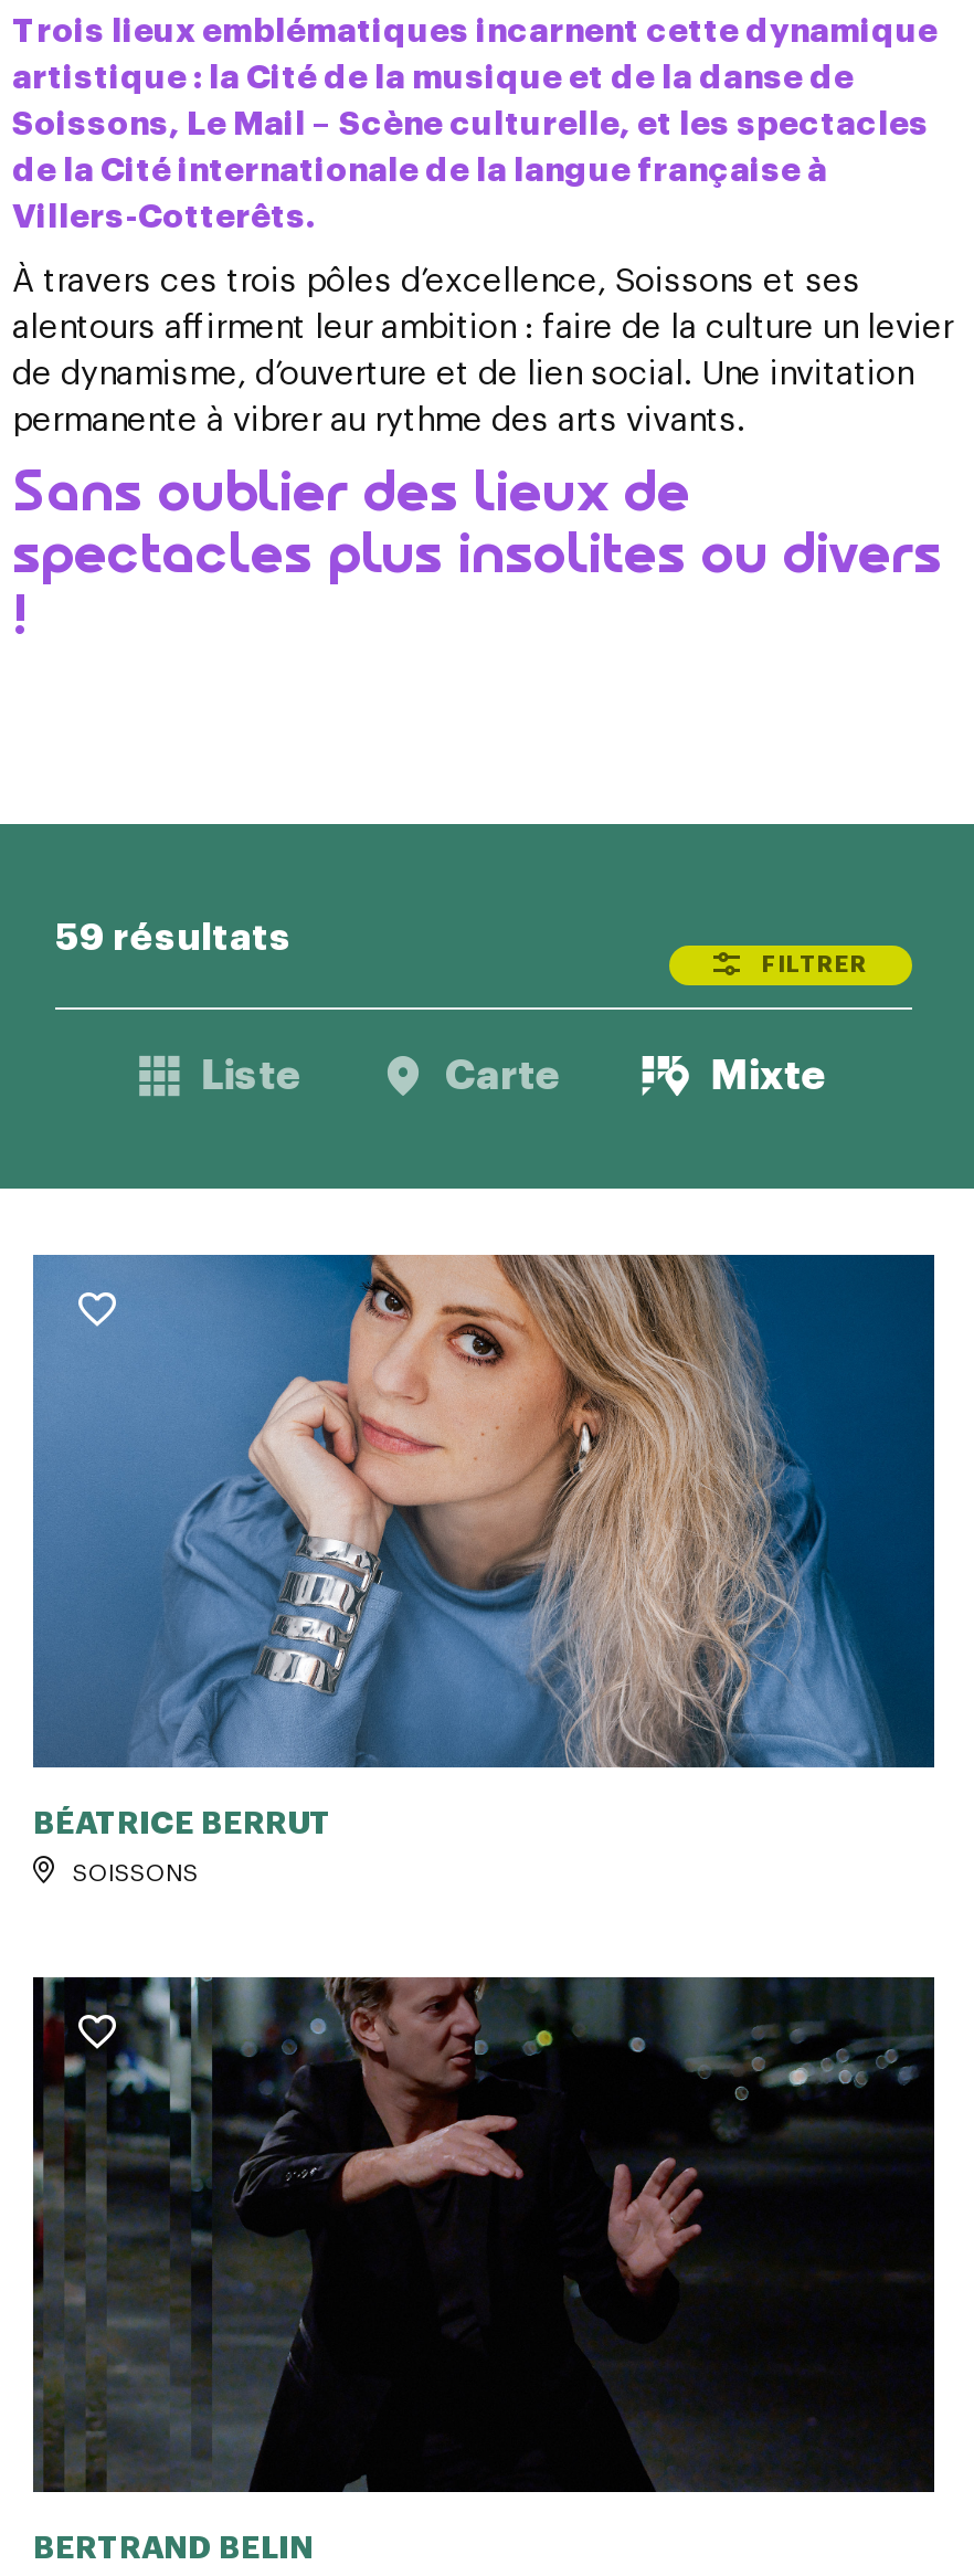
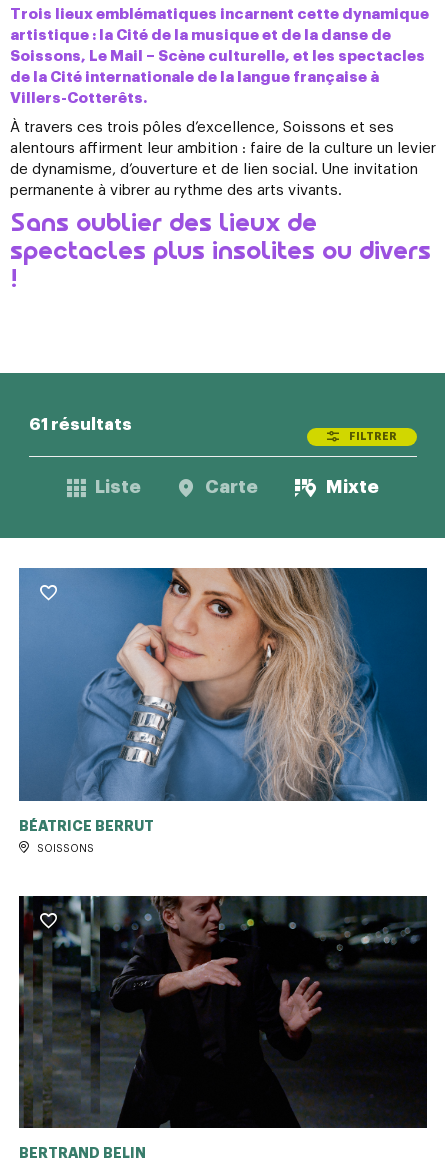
[55,919,292,957] 59 résultats -> [29,416,132,433] 61 résultats

